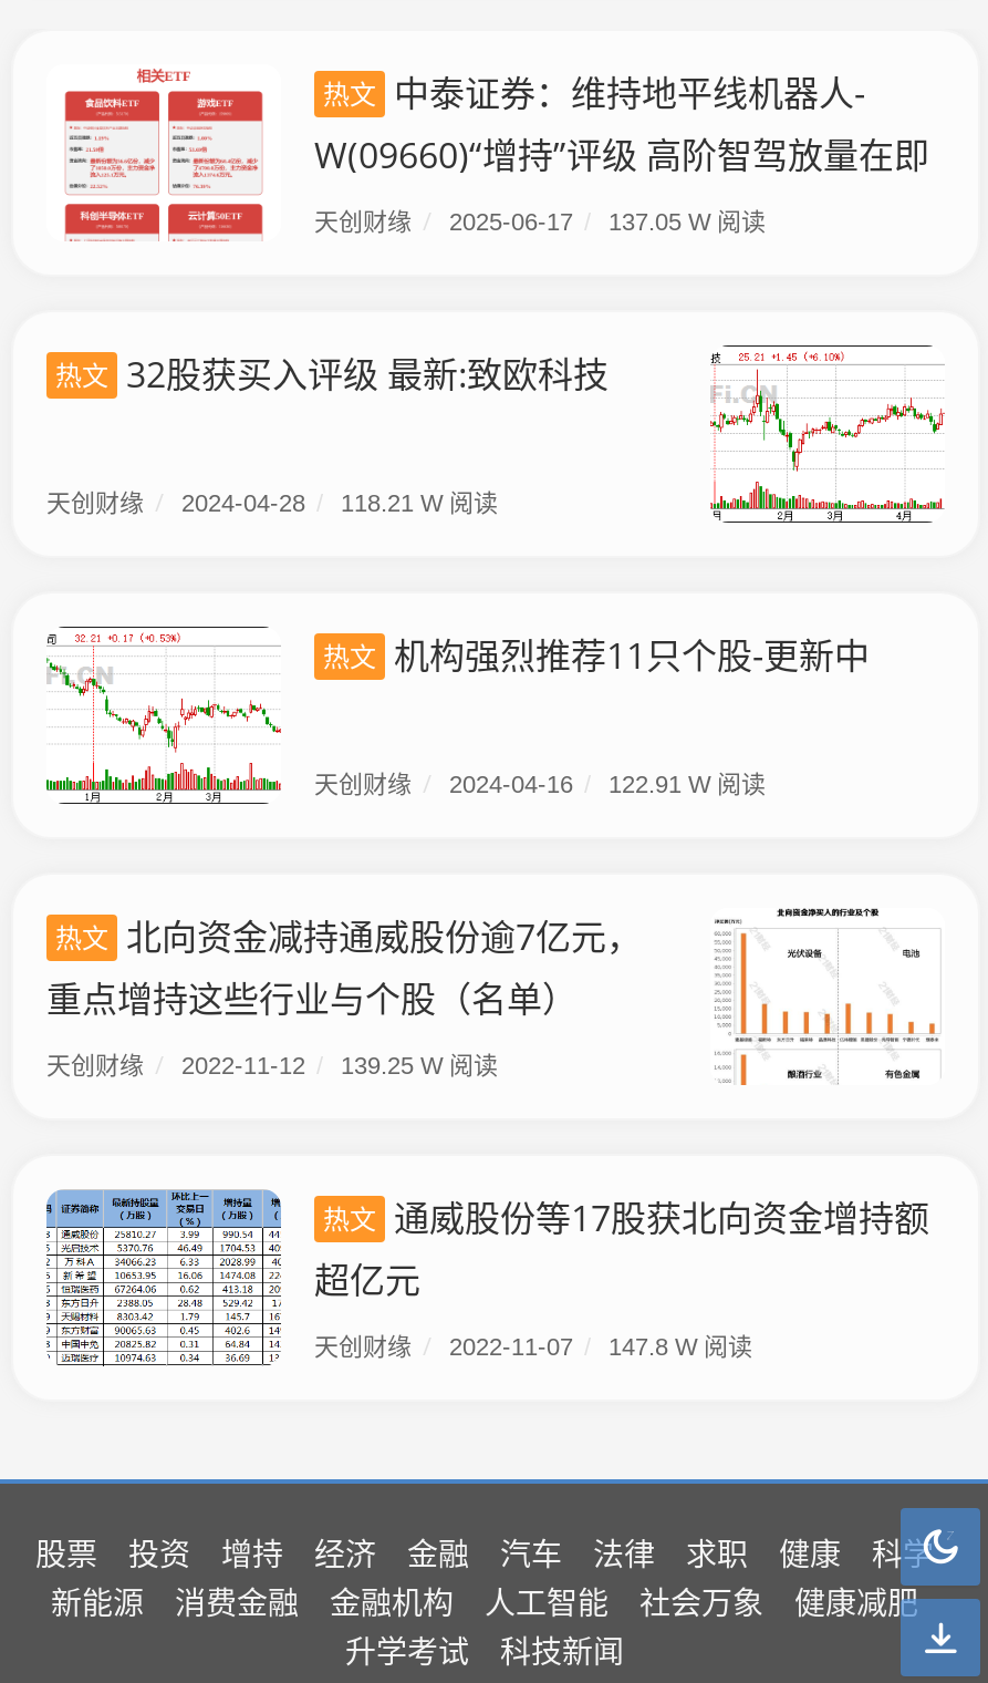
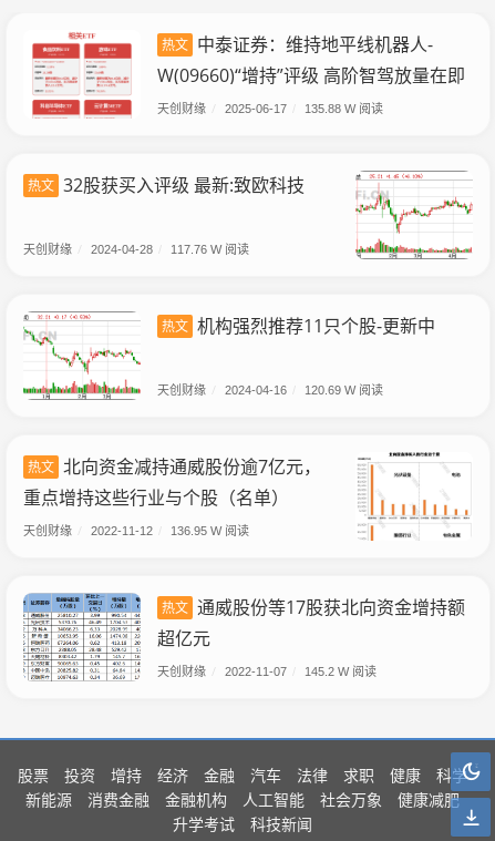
[314,204,766,237] 天创财缘 / 2025-06-17 / 137.05 W 阅读 -> [157,100,383,116] 天创财缘 / 2025-06-17 / 135.88 W 阅读
[46,485,498,518] 天创财缘 / 2024-04-28 / 118.21 W 阅读 -> [23,240,249,257] 天创财缘 / 2024-04-28 / 117.76 W 阅读
[314,766,766,799] 天创财缘 / 2024-04-16 / 122.91 W 阅读 -> [157,381,383,398] 天创财缘 / 2024-04-16 / 120.69 W 阅读
[46,1047,498,1081] 天创财缘 / 2022-11-12 / 139.25 W 阅读 -> [23,522,249,539] 天创财缘 / 2022-11-12 / 136.95 W 阅读
[314,1329,752,1362] 天创财缘 / 2022-11-07 / 147.8 W 阅读 -> [157,663,377,679] 天创财缘 / 2022-11-07 / 145.2 W 阅读

